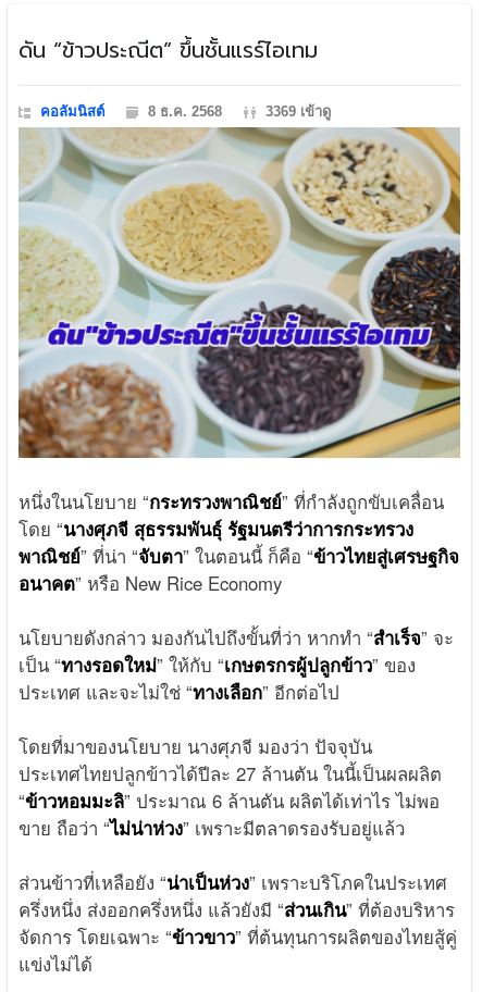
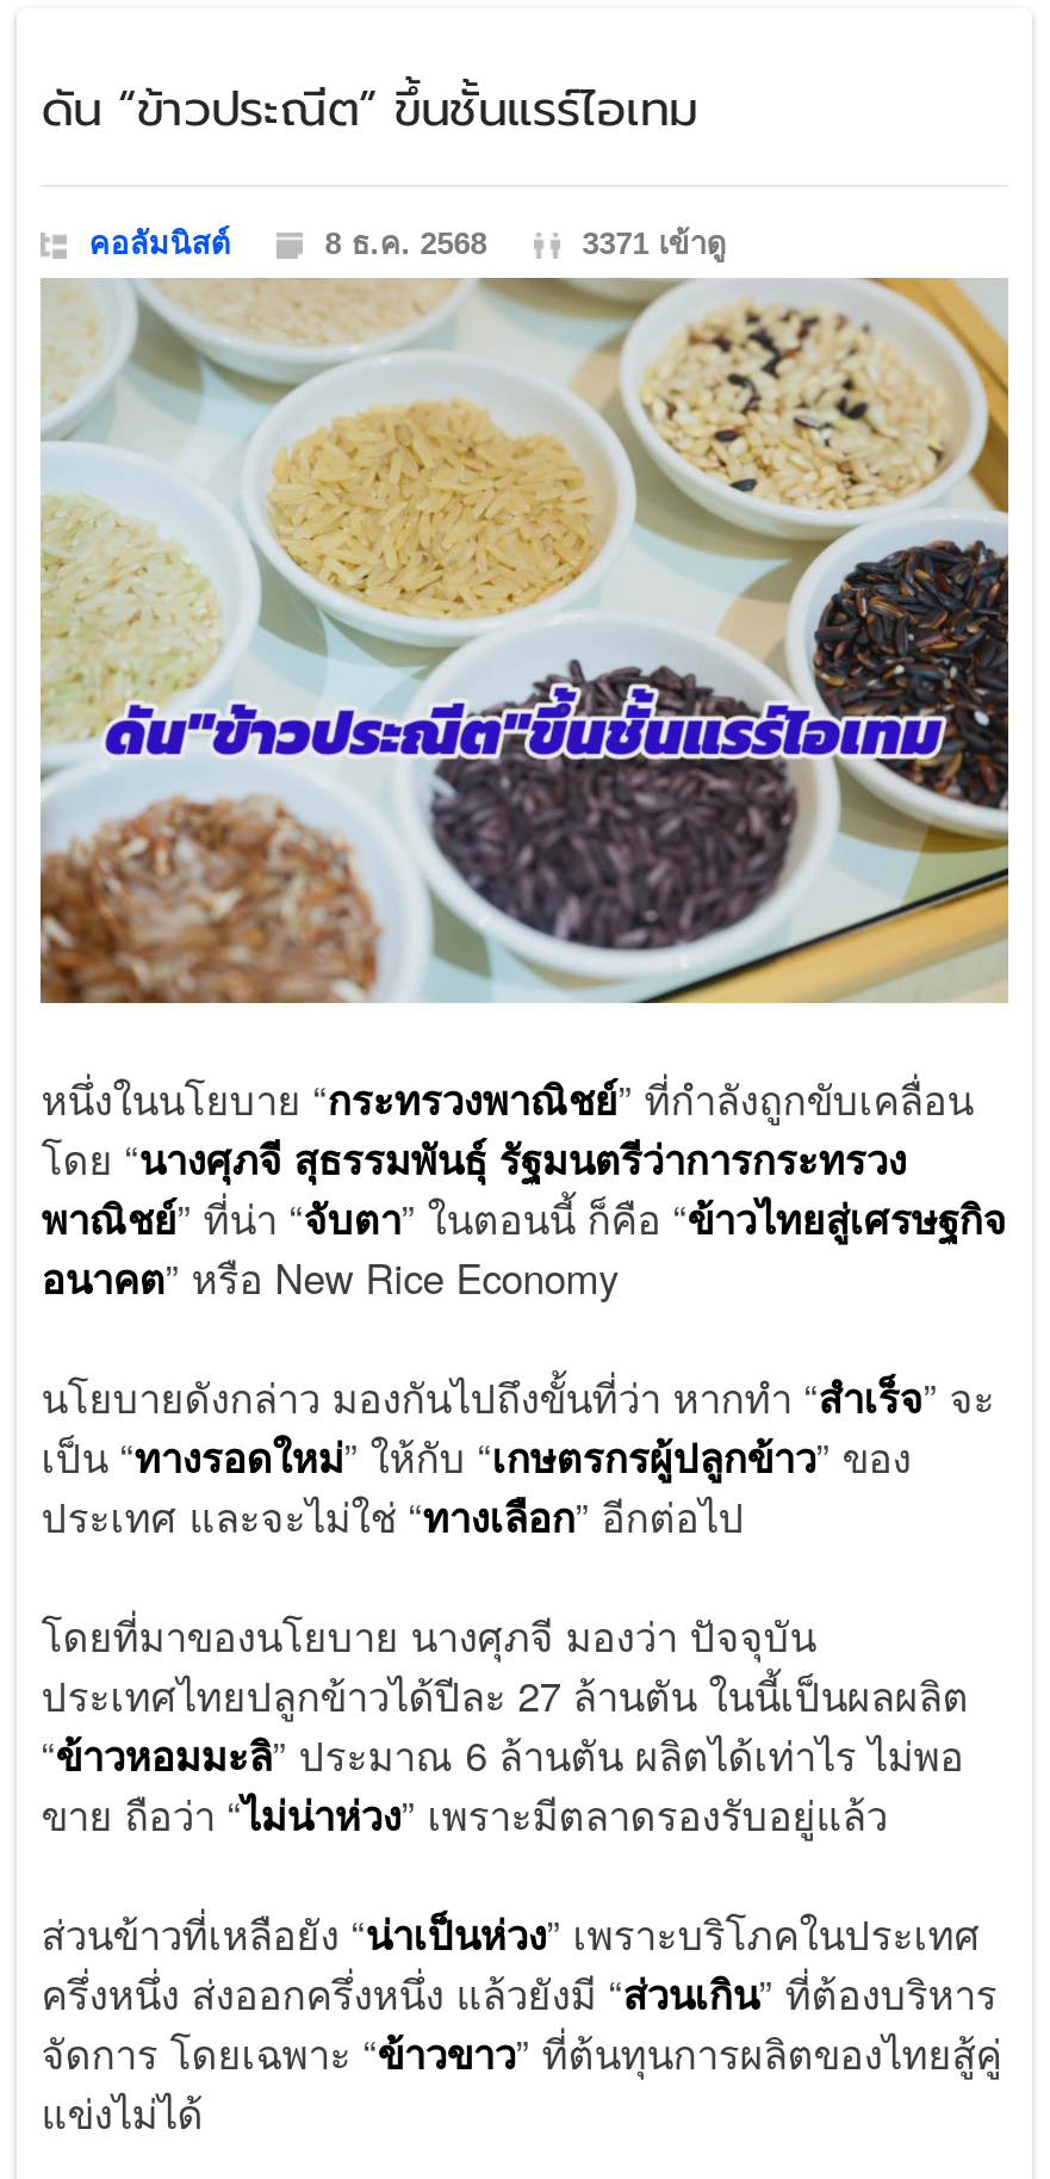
[266,103,331,120] 3369 เข้าดู -> [582,225,725,261] 3371 เข้าดู

